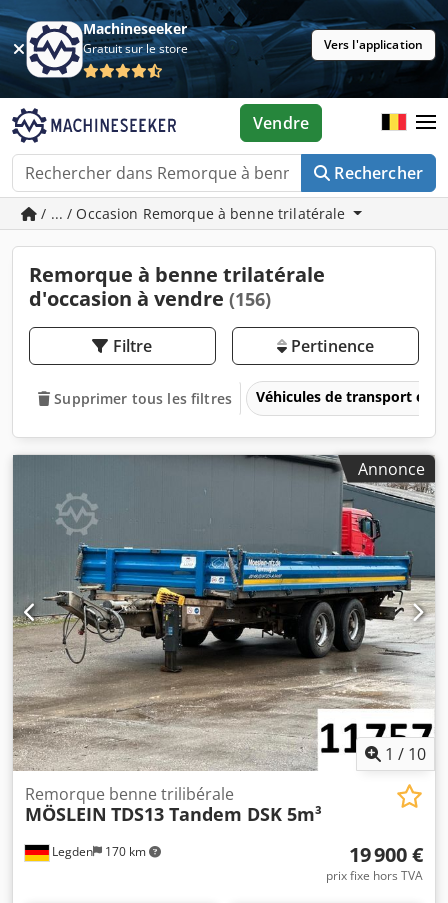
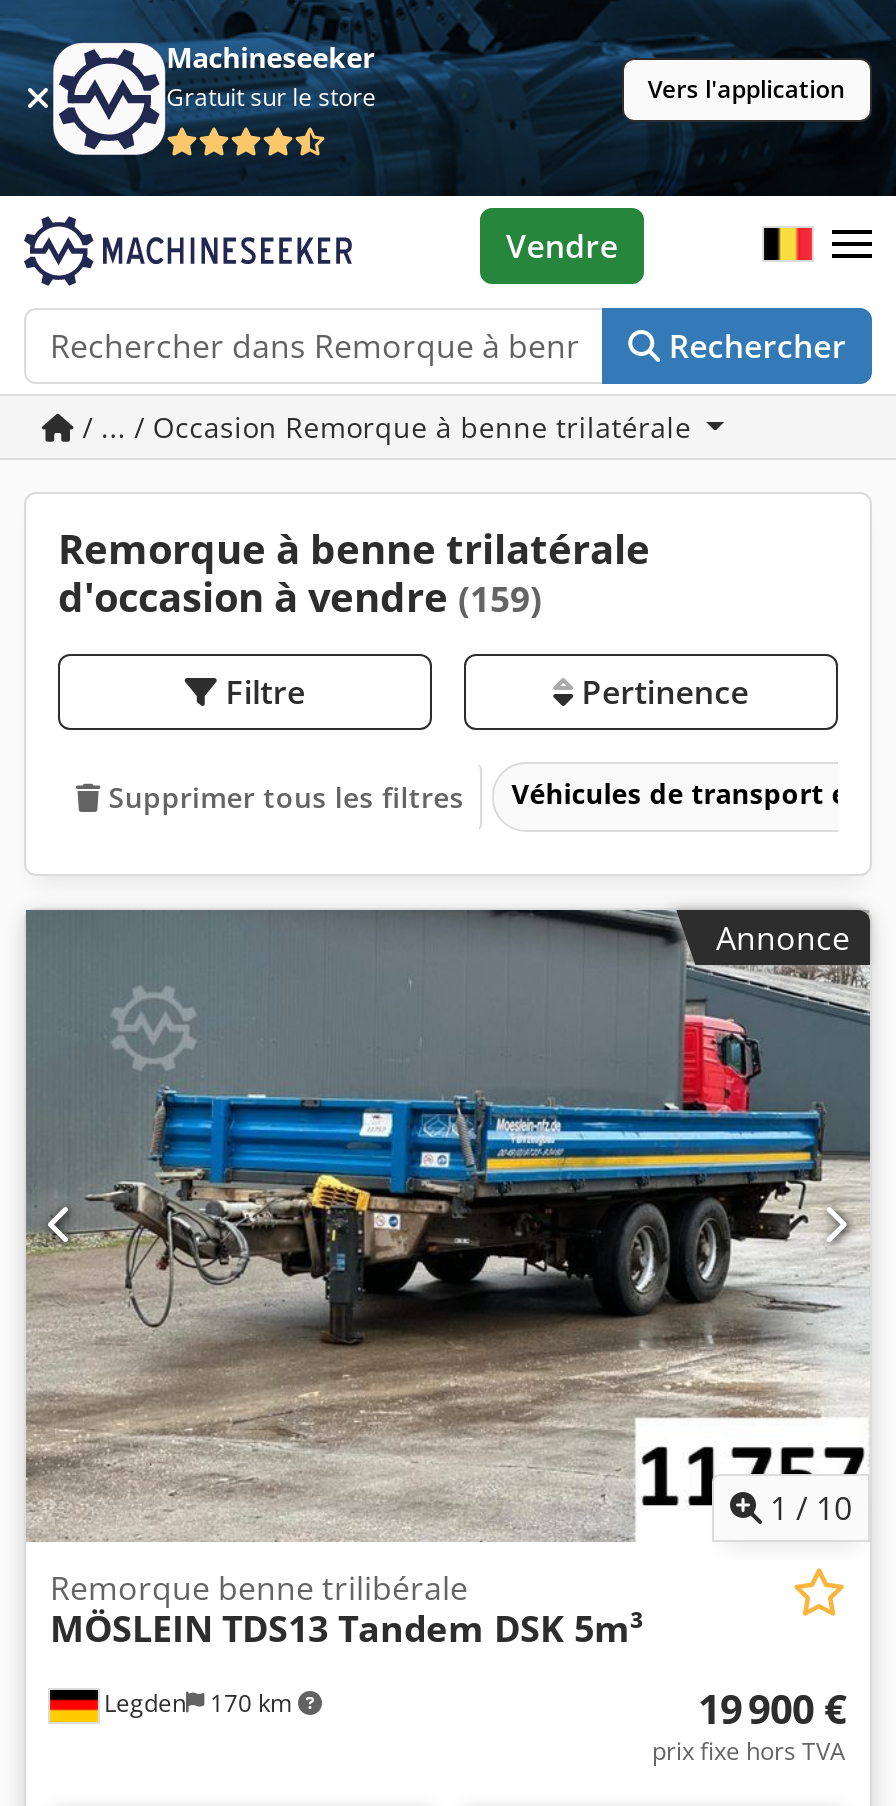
[29,285,271,312] d'occasion à vendre (156) -> [58,570,542,624] d'occasion à vendre (159)

